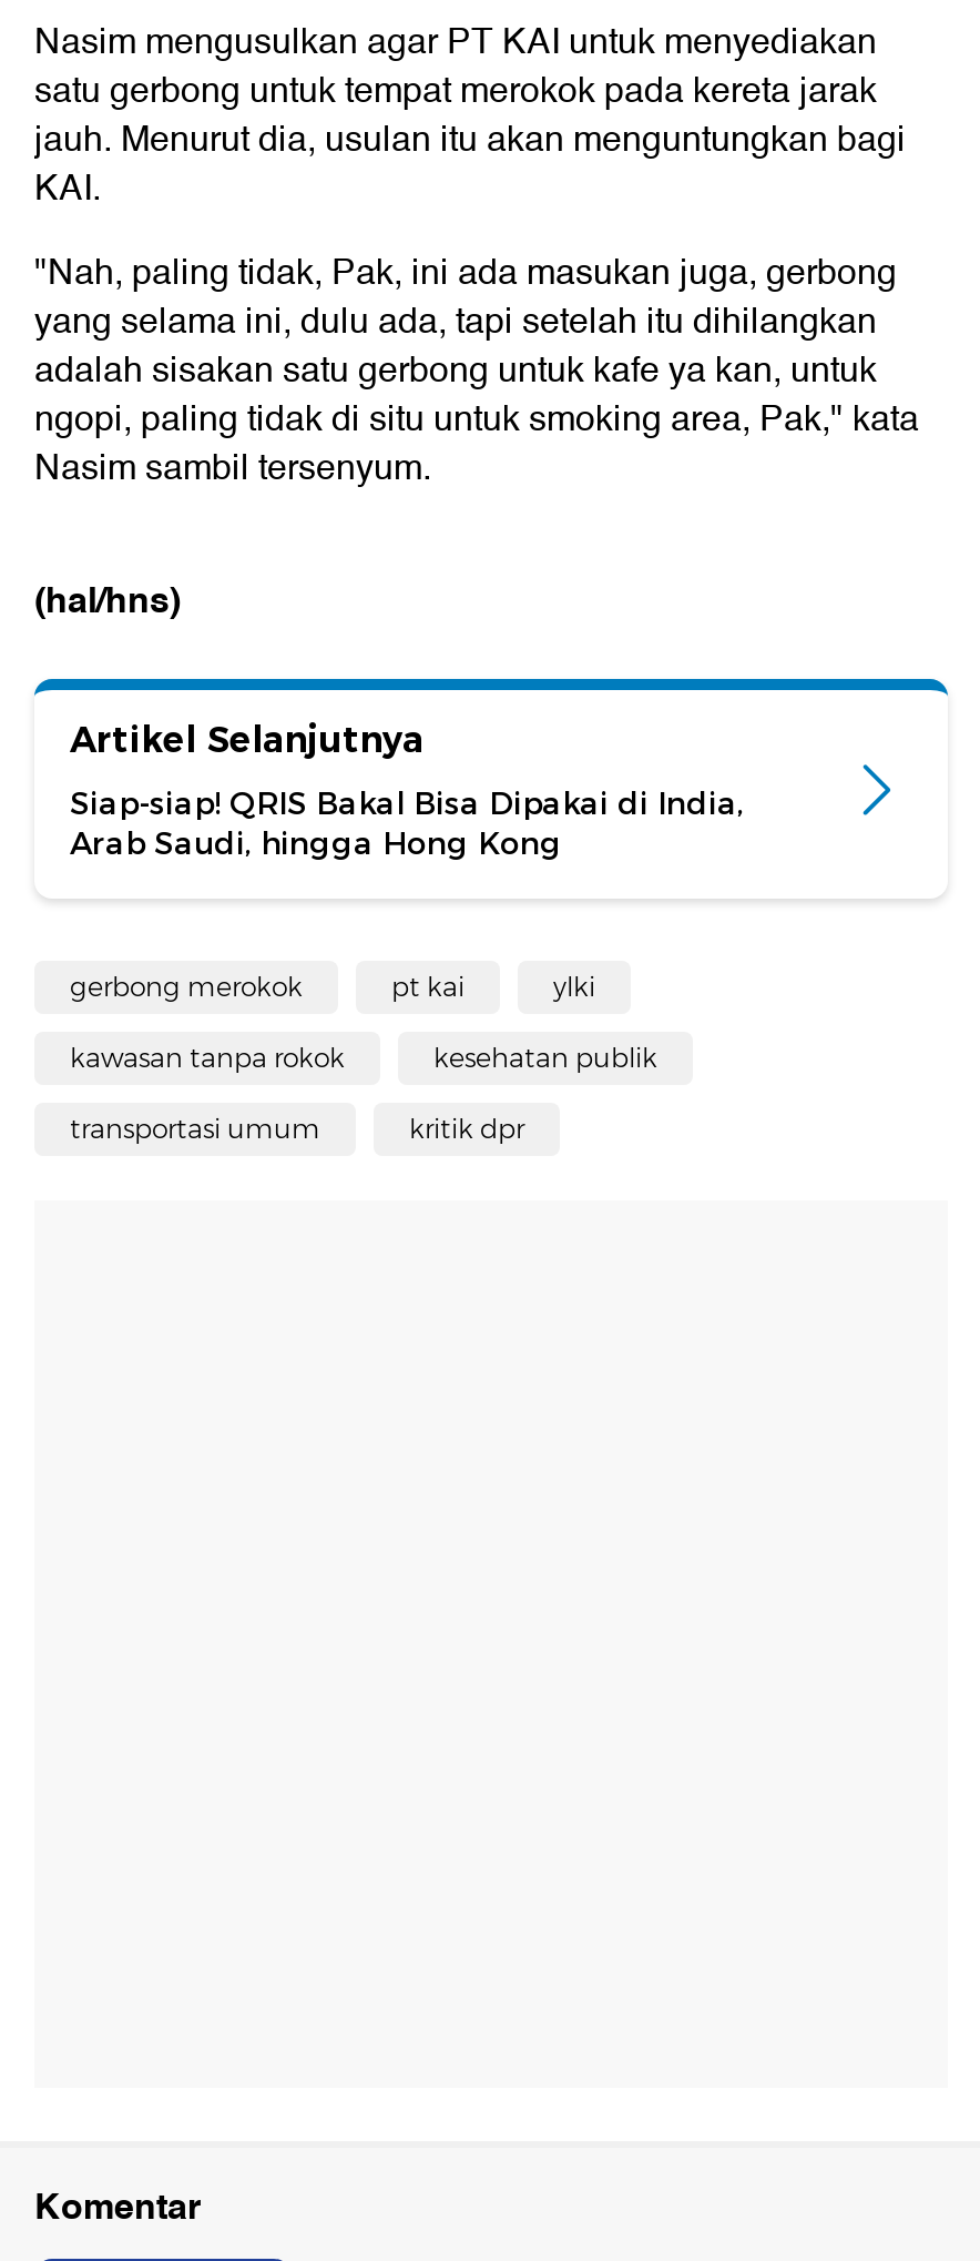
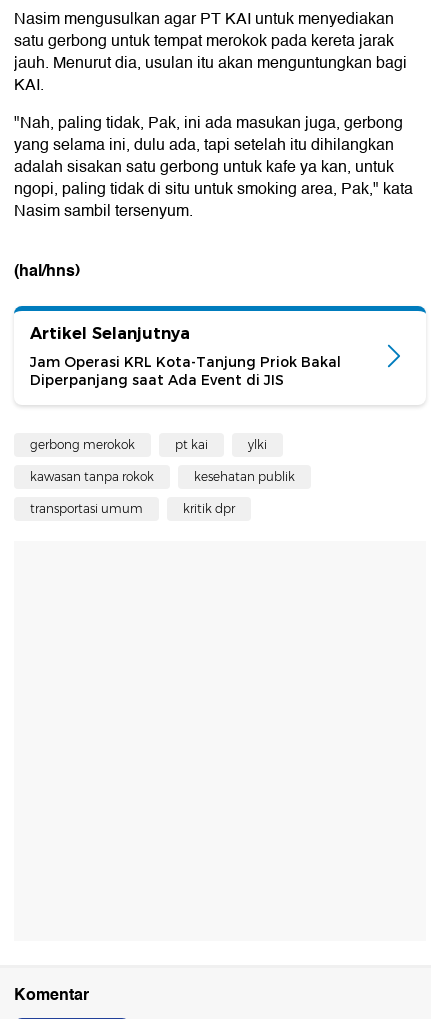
[70,784,744,864] Siap-siap! QRIS Bakal Bisa Dipakai di India, | Arab Saudi, hingga Hong Kong -> [30,353,341,389] Jam Operasi KRL Kota-Tanjung Priok Bakal | Diperpanjang saat Ada Event di JIS

